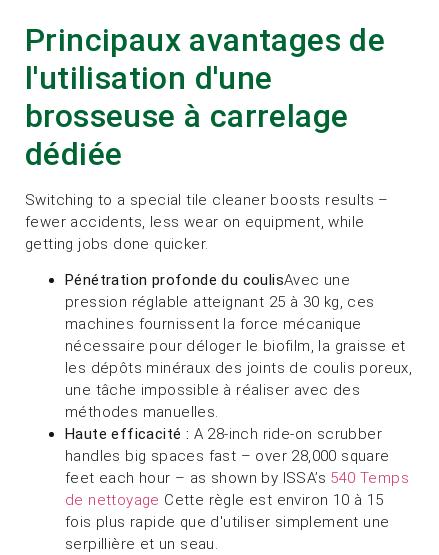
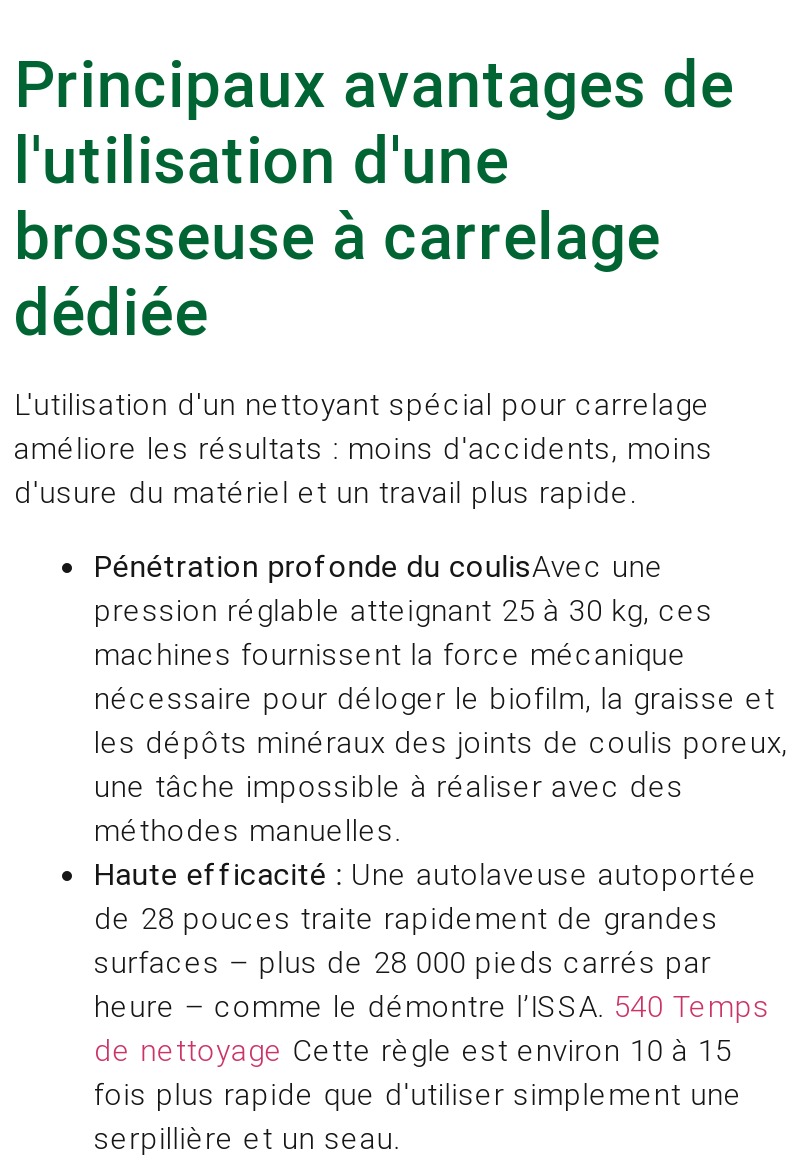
[25,191,389,253] Switching to a special tile cleaner boosts results – | fewer accidents, less wear on equipment, while | getting jobs done quicker. -> [14,388,713,512] L'utilisation d'un nettoyant spécial pour carrelage | améliore les résultats : moins d'accidents, moins | d'usure du matériel et un travail plus rapide.
[65,425,409,487] Haute efficacité : A 28-inch ride-on scrubber | handles big spaces fast – over 28,000 square | feet each hour – as shown by ISSA’s 540 Temps -> [94,856,770,1024] Haute efficacité : Une autolaveuse autoportée | de 28 pouces traite rapidement de grandes | surfaces – plus de 28 000 pieds carrés par | heure – comme le démontre l’ISSA. 540 Temps

